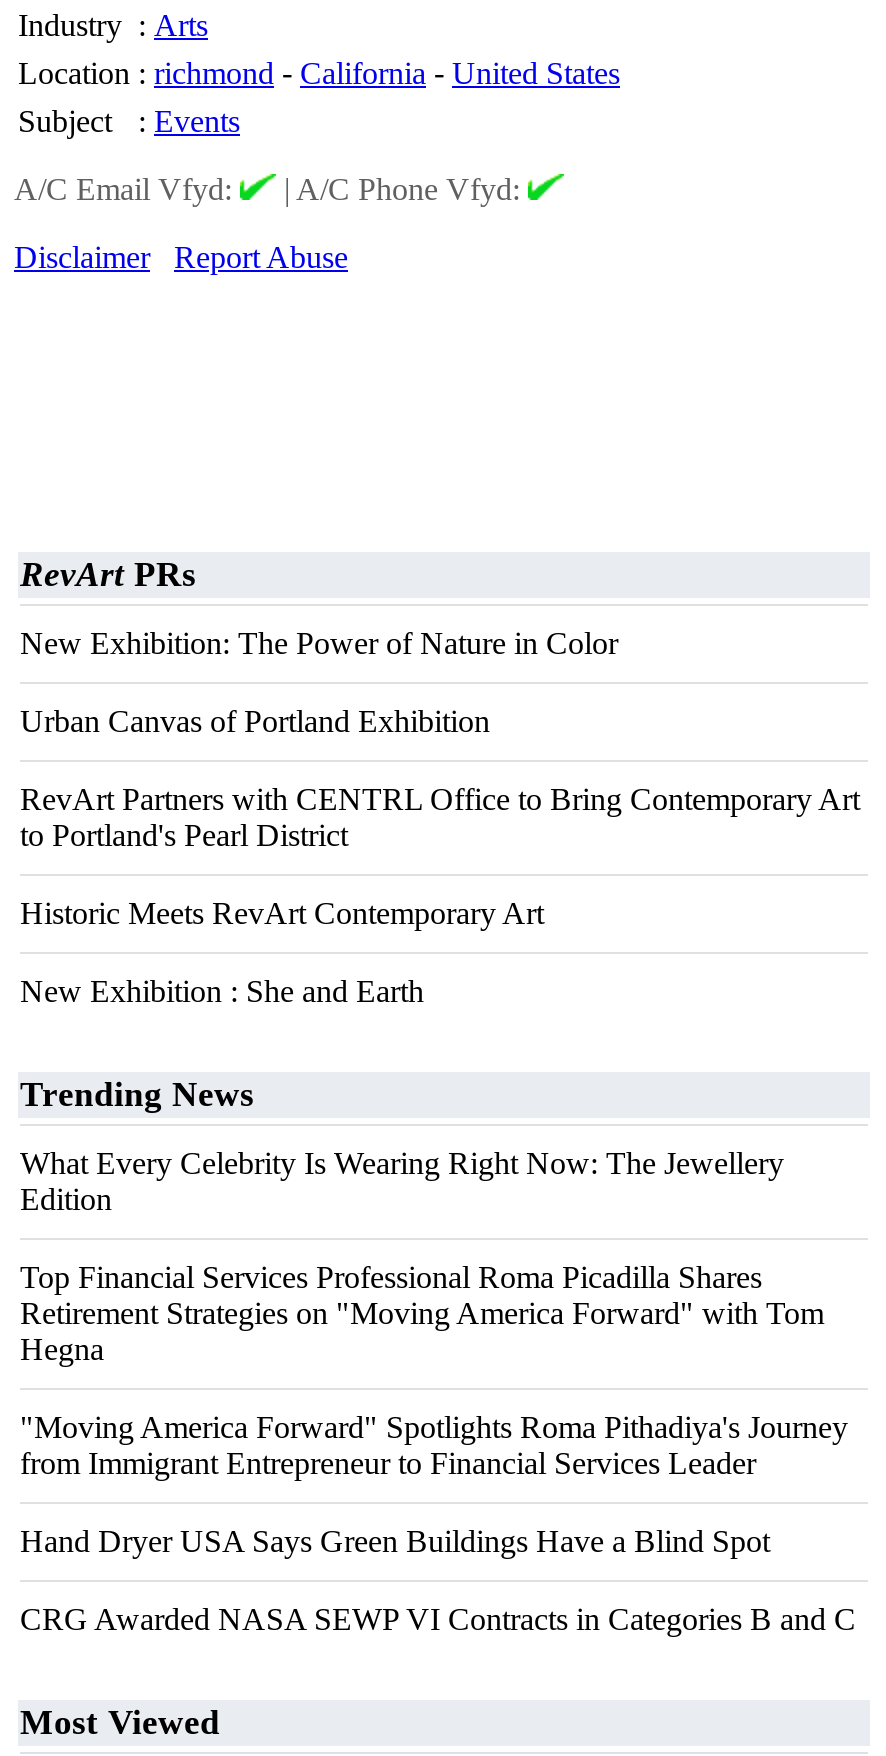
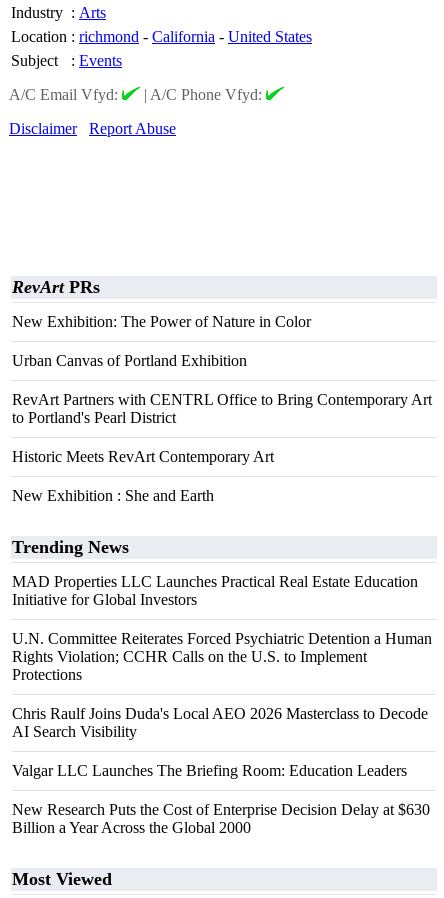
[20,1146,784,1216] What Every Celebrity Is Wearing Right Now: The Jewellery | Edition -> [12,573,418,608] MAD Properties LLC Launches Practical Real Estate Education | Initiative for Global Investors
[20,1260,824,1366] Top Financial Services Professional Roma Picadilla Shares | Retirement Strategies on "Moving America Forward" with Tom | Hegna -> [12,630,432,683] U.N. Committee Reiterates Forced Psychiatric Detention a Human | Rights Violation; CCHR Calls on the U.S. to Implement | Protections
[20,1410,848,1480] "Moving America Forward" Spotlights Roma Pithadiya's Journey | from Immigrant Entrepreneur to Financial Services Leader -> [12,705,428,740] Chris Raulf Joins Duda's Local AEO 2026 Masterclass to Decode | AI Search Visibility
[20,1524,770,1558] Hand Dryer USA Says Green Buildings Have a Blind Spot -> [12,762,407,779] Valgar LLC Launches The Briefing Room: Education Leaders
[20,1602,856,1636] CRG Awarded NASA SEWP VI Contracts in Categories B and C -> [12,801,430,836] New Research Puts the Cost of Enterprise Decision Delay at $630 | Billion a Year Across the Global 2000

